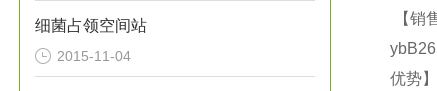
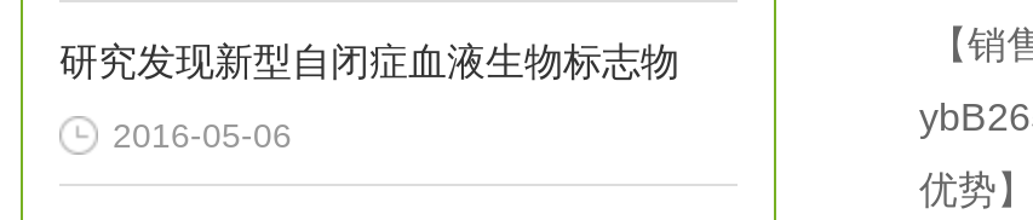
[35,17,147,34] 细菌占领空间站 -> [59,41,679,82] 研究发现新型自闭症血液生物标志物
[57,48,131,64] 2015-11-04 -> [113,116,292,155] 2016-05-06

